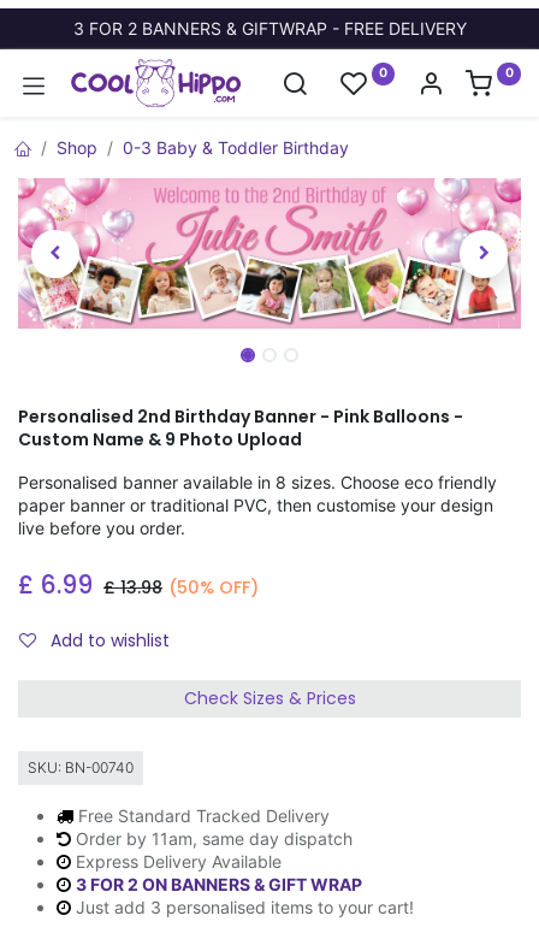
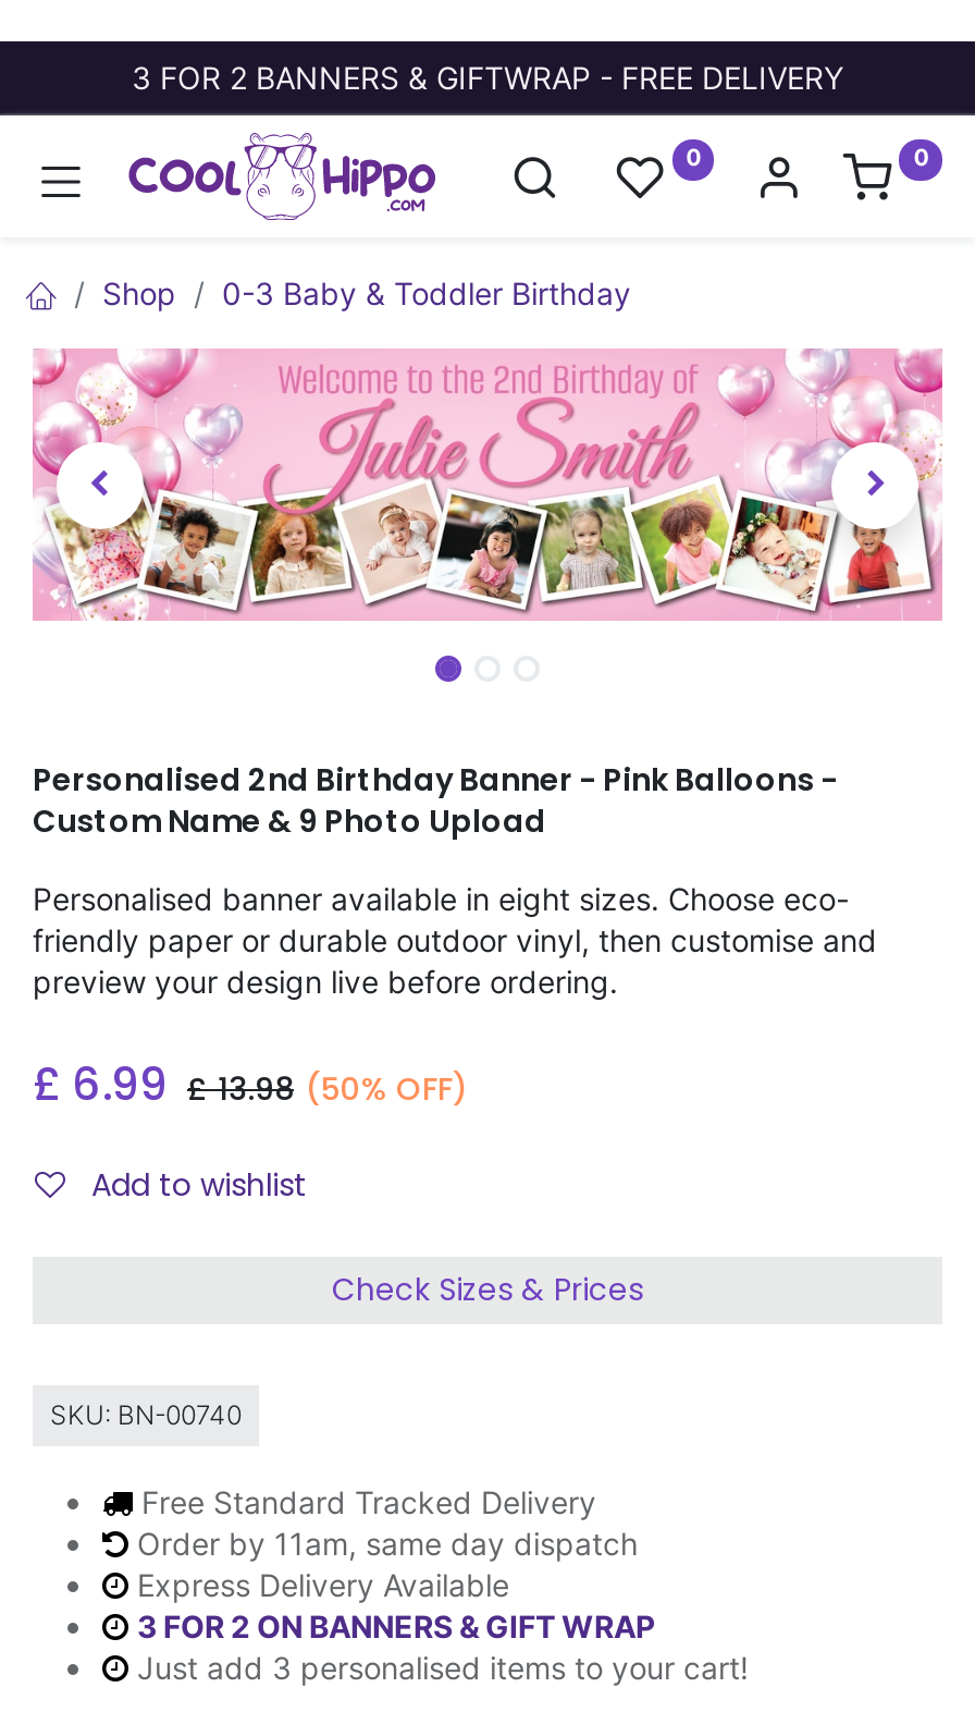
[18,472,497,538] Personalised banner available in 8 sizes. Choose eco friendly | paper banner or traditional PVC, then customise your design | live before you order. -> [33,881,877,1000] Personalised banner available in eight sizes. Choose eco- | friendly paper or durable outdoor vinyl, then customise and | preview your design live before ordering.

